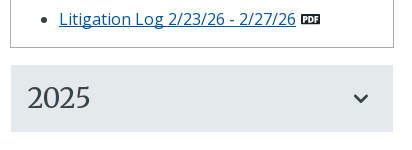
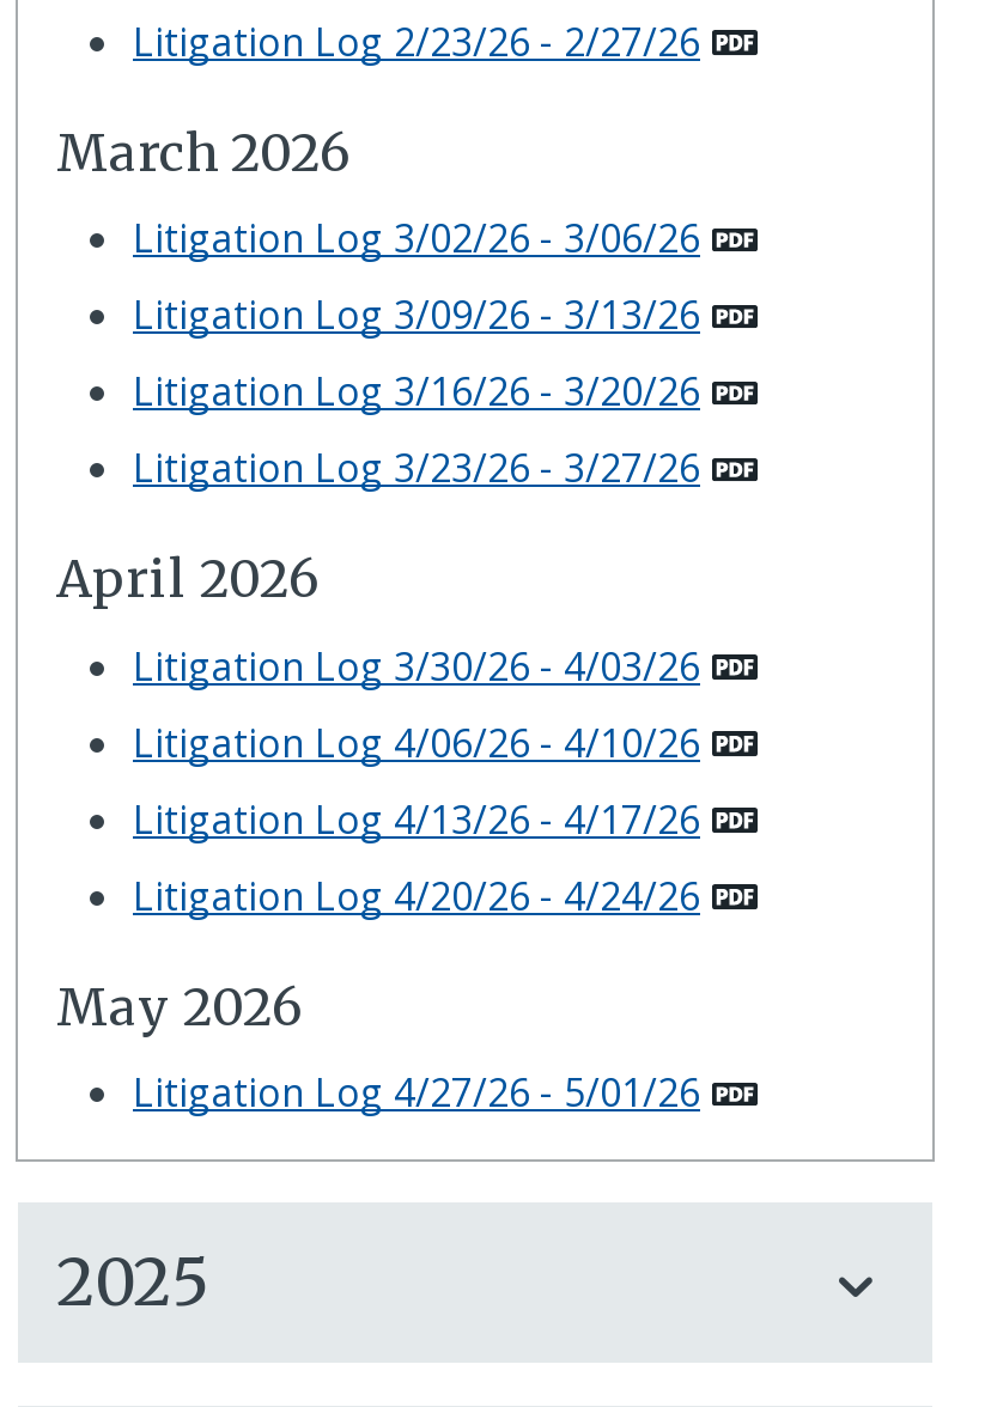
none -> [56,120,700,1119] March 2026 | Litigation Log 3/02/26 - 3/06/26 | Litigation Log 3/09/26 - 3/13/26 | Litigation Log 3/16/26 - 3/20/26 | Litigation Log 3/23/26 - 3/27/26 | April 2026 | Litigation Log 3/30/26 - 4/03/26 | Litigation Log 4/06/26 - 4/10/26 | Litigation Log 4/13/26 - 4/17/26 | Litigation Log 4/20/26 - 4/24/26 | May 2026 | Litigation Log 4/27/26 - 5/01/26

